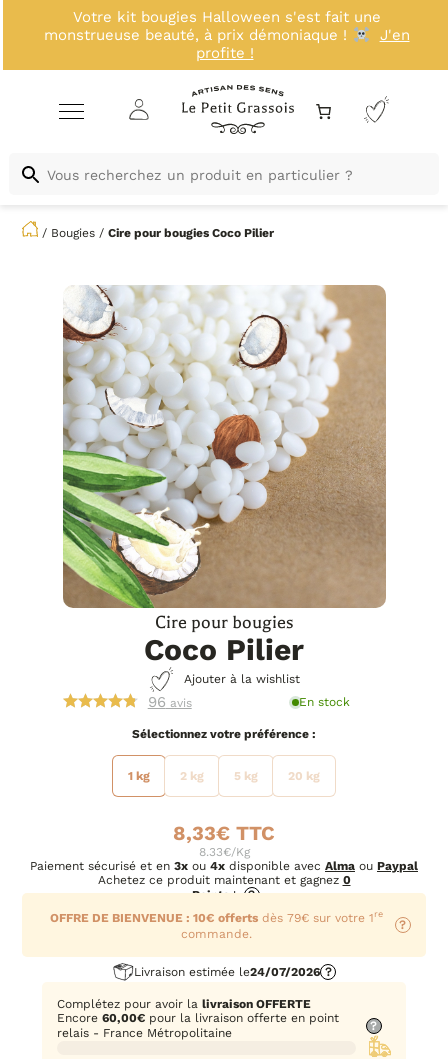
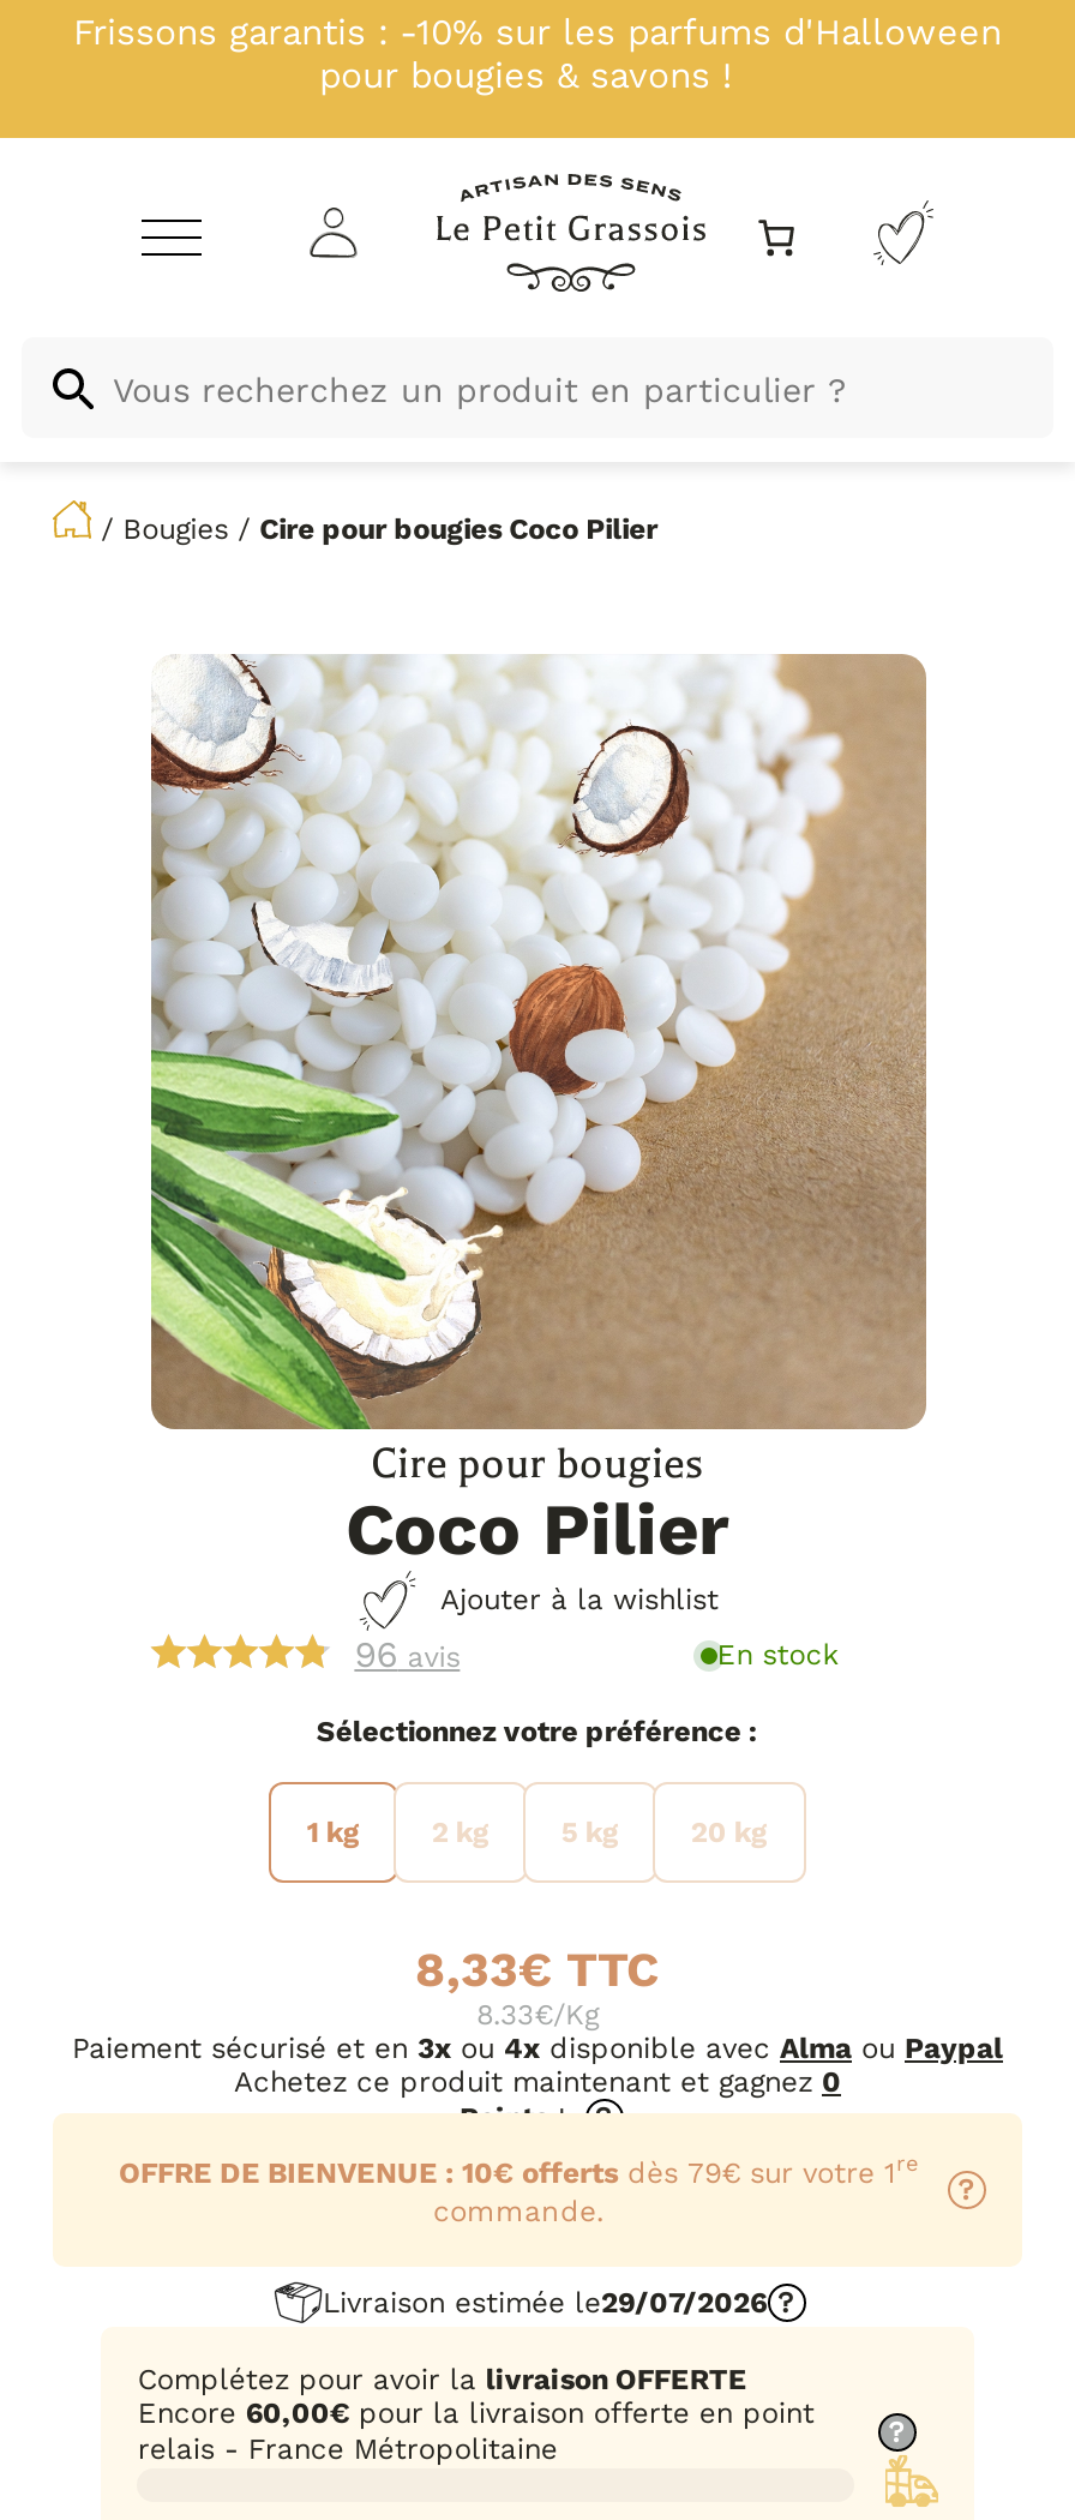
[41,8,406,62] Votre kit bougies Halloween s'est fait une | monstrueuse beauté, à prix démoniaque ! | J'en | profite ! -> [73,11,1002,97] Frissons garantis : -10% sur les parfums d'Halloween | pour bougies & savons !
[134,965,331,979] Livraison estimée le24/07/2026 ? -> [323,2286,794,2320] Livraison estimée le29/07/2026 ?

